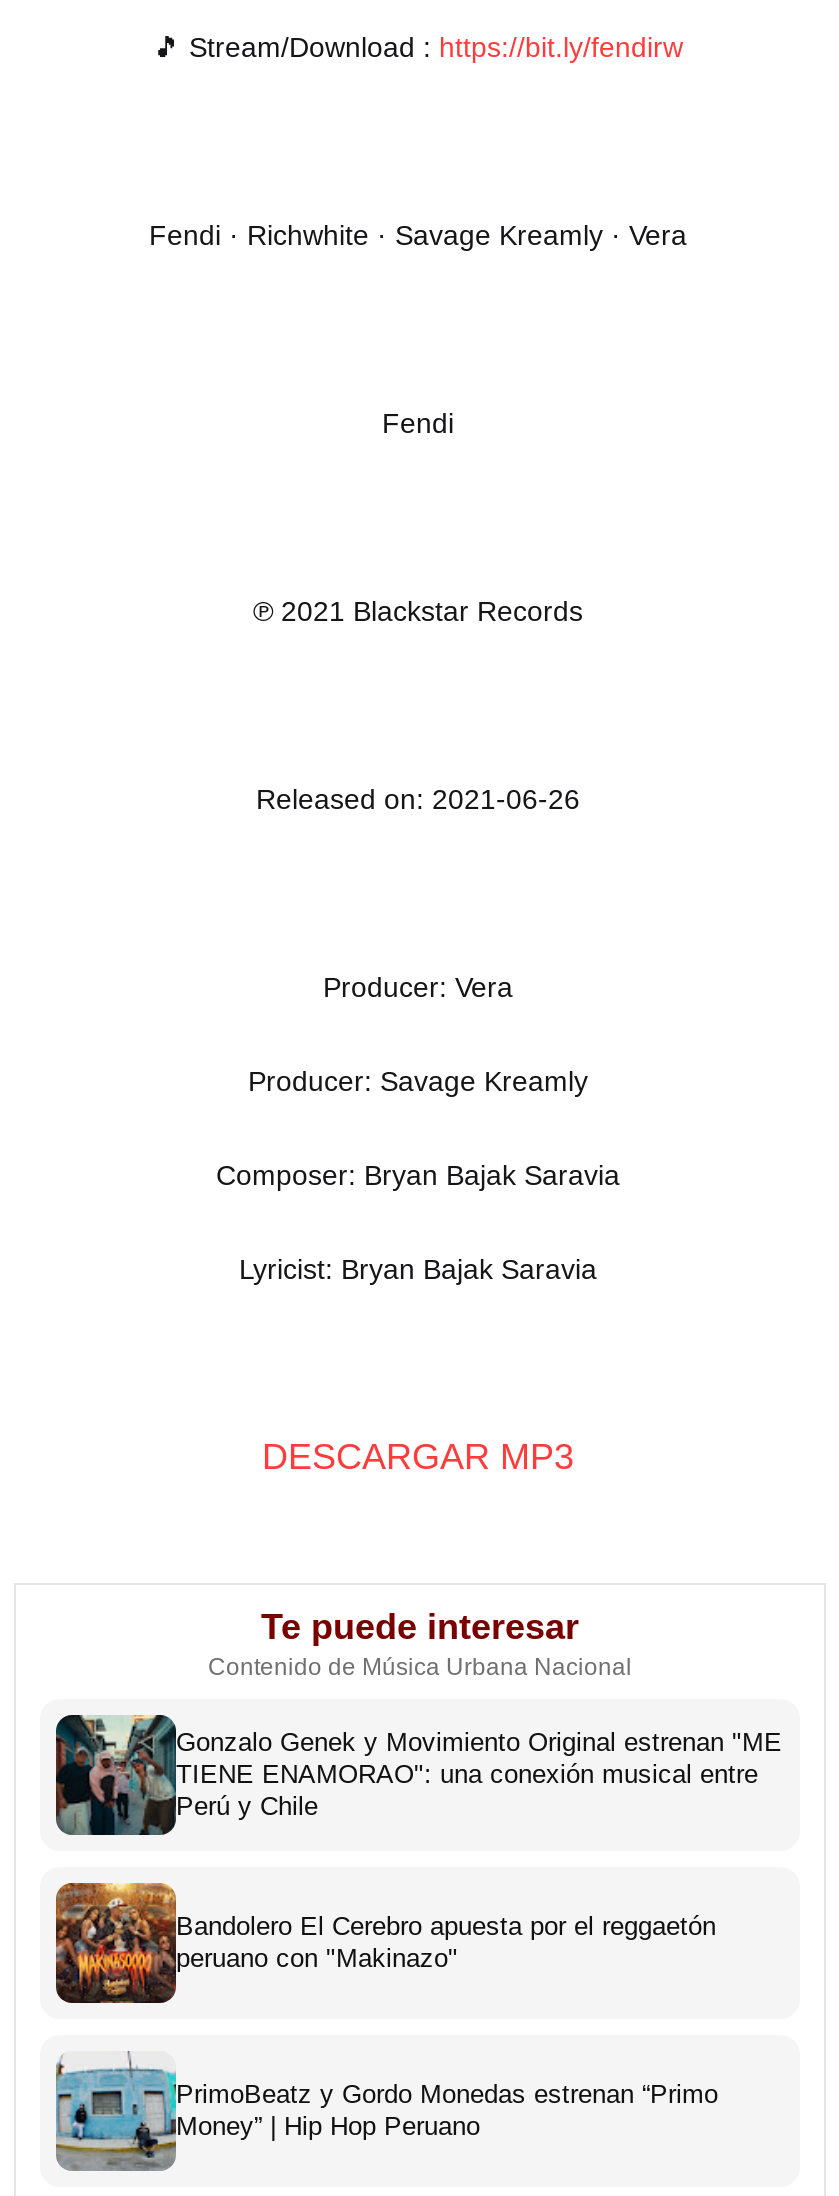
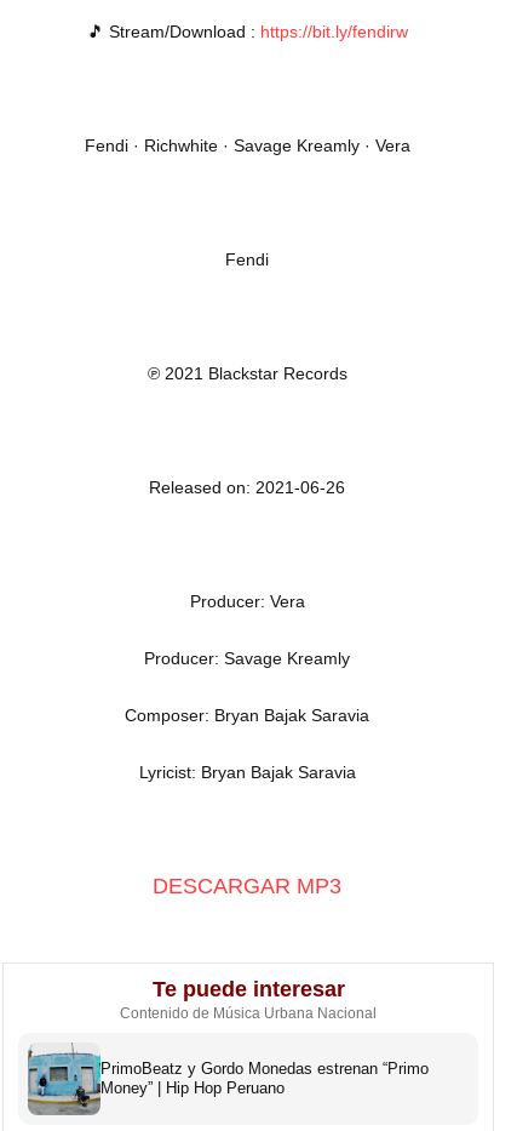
[54,1713,782,1837] [image] | Gonzalo Genek y Movimiento Original estrenan "ME | TIENE ENAMORAO": una conexión musical entre | Perú y Chile -> none
[54,1881,716,2005] [image] | Bandolero El Cerebro apuesta por el reggaetón | peruano con "Makinazo" -> none

